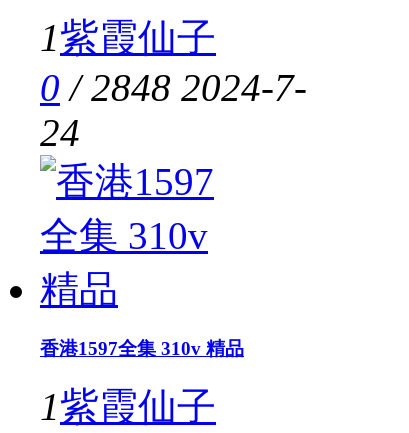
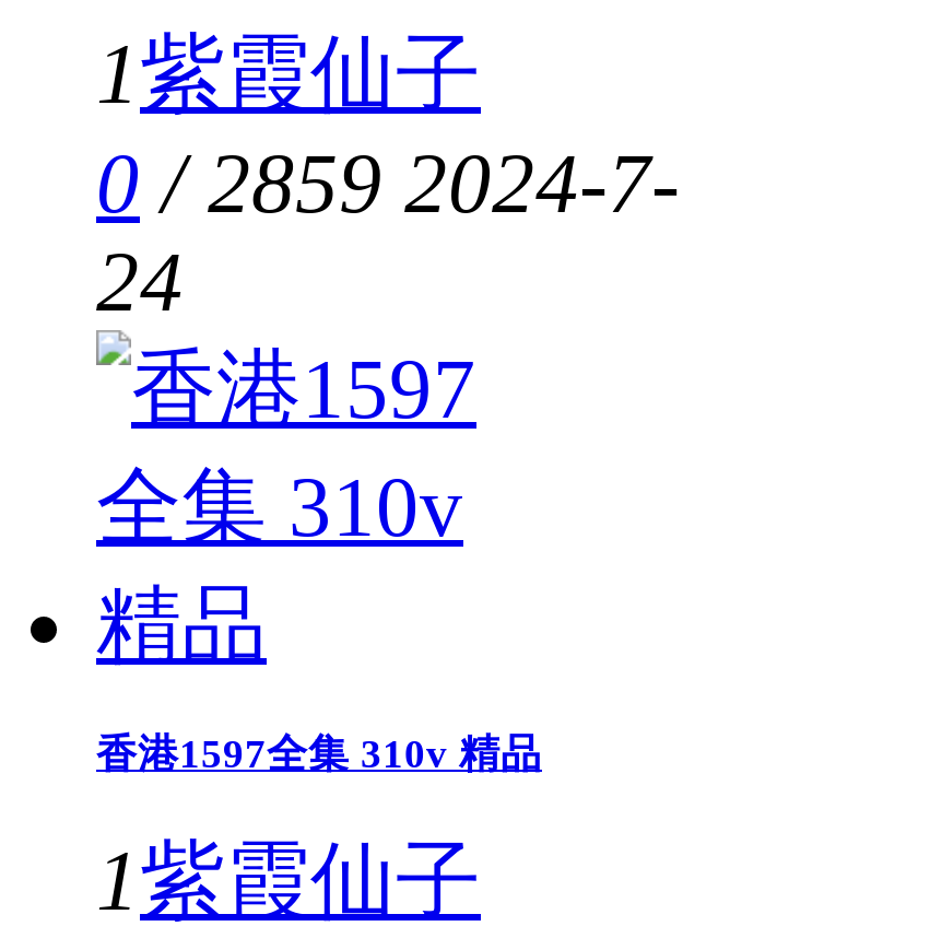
[40,66,307,109] 0 / 2848 2024-7- -> [96,135,680,229] 0 / 2859 2024-7-

